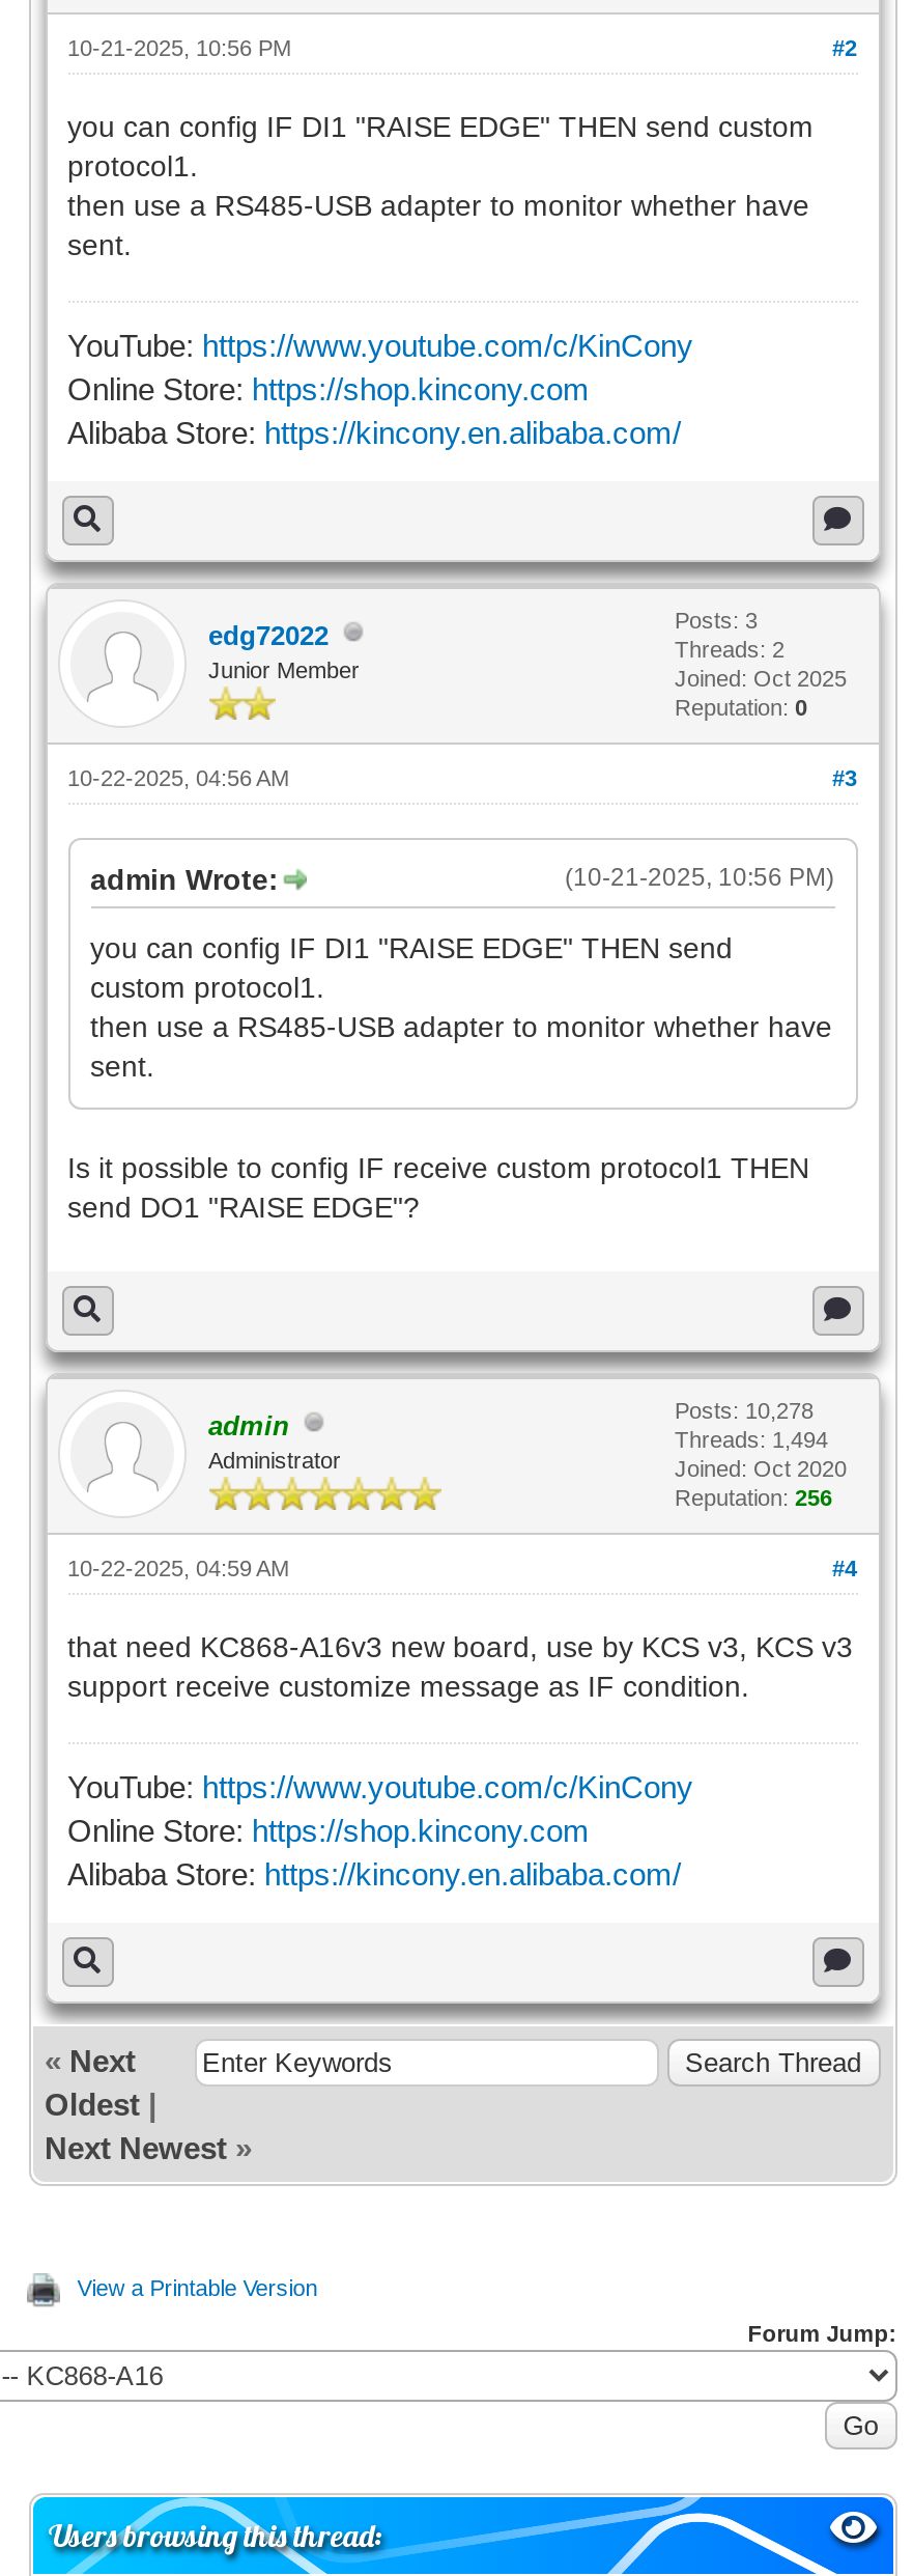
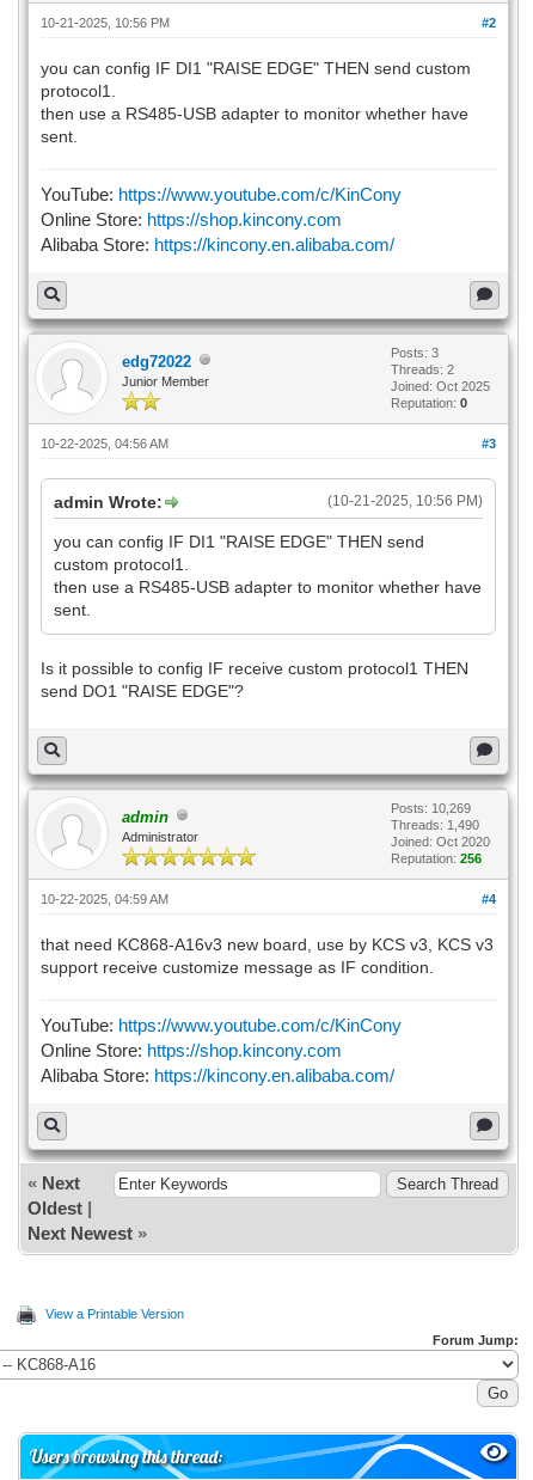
[675,1398,814,1423] Posts: 10,278 -> [390,801,470,815] Posts: 10,269
[675,1427,828,1452] Threads: 1,494 -> [390,818,479,832] Threads: 1,490

